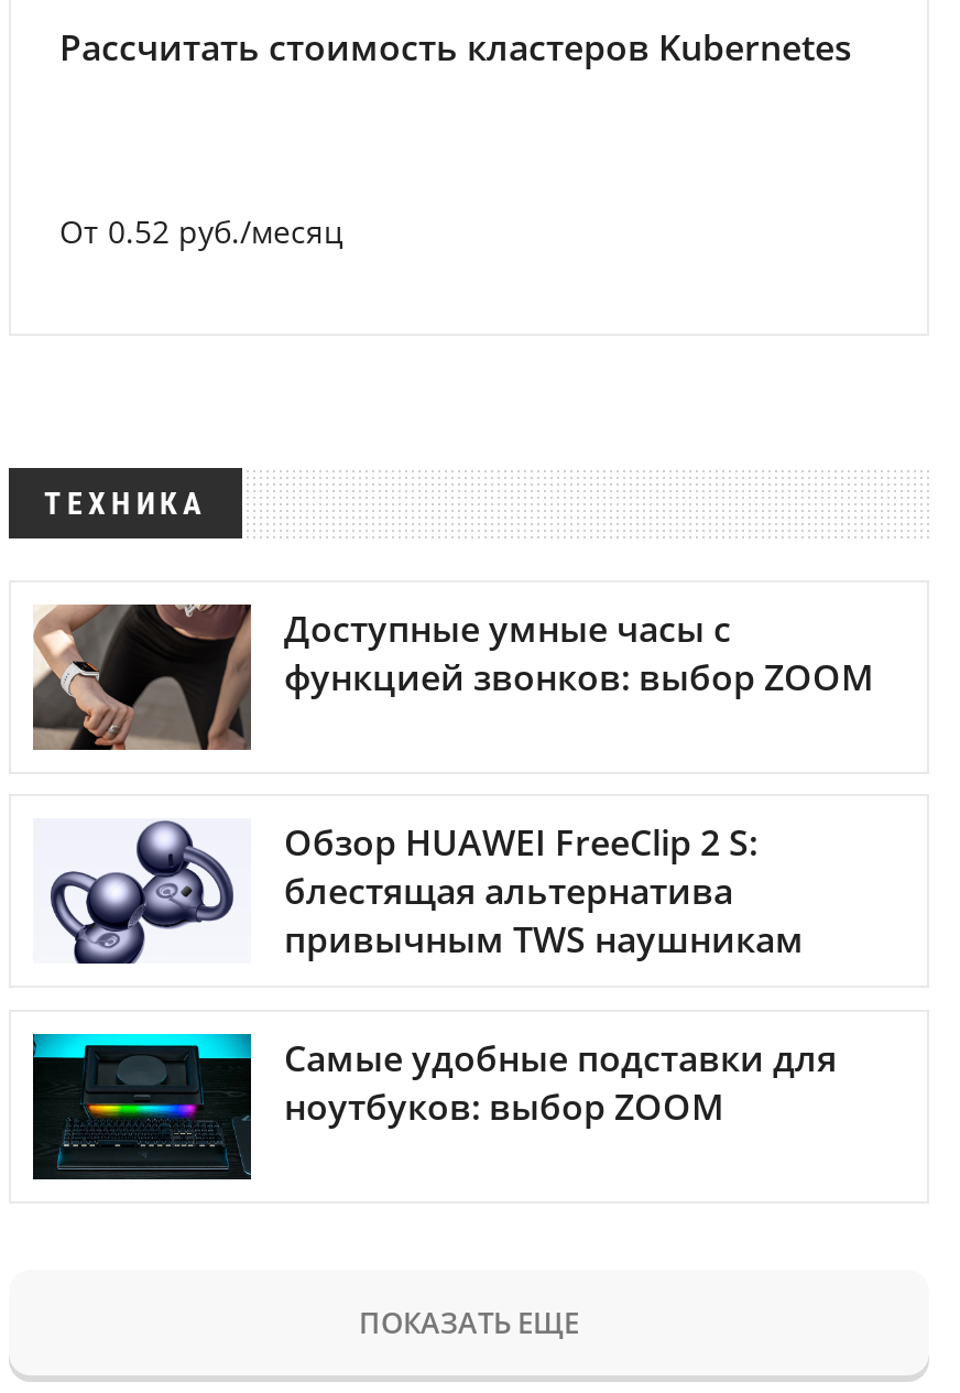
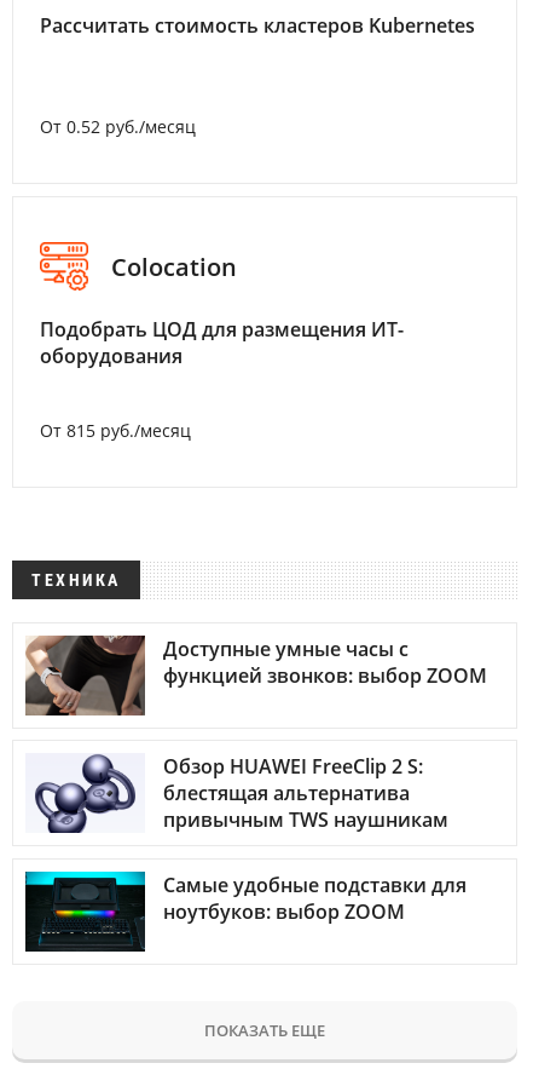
none -> [39,241,404,442] [image] | Colocation | Подобрать ЦОД для размещения ИТ- | оборудования | От 815 руб./месяц

